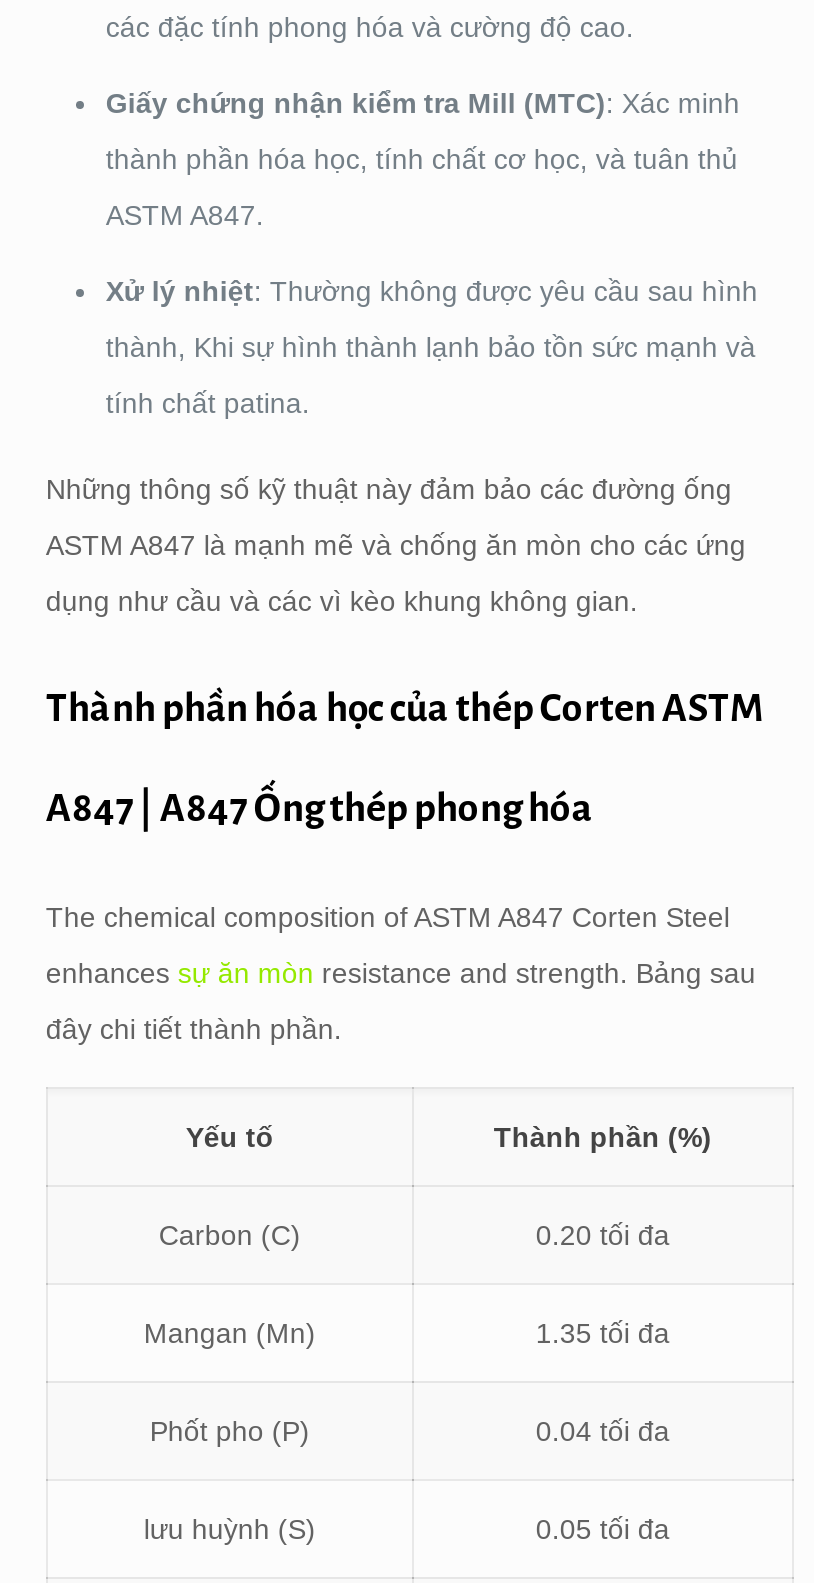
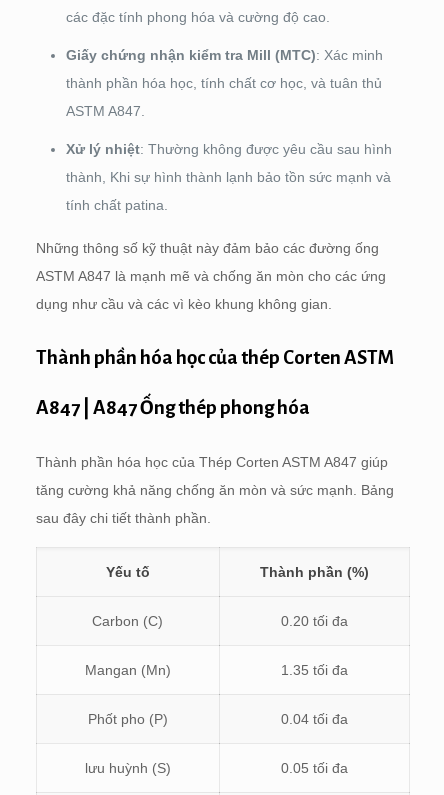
[46,901,730,933] The chemical composition of ASTM A847 Corten Steel -> [36,454,388,470] Thành phần hóa học của Thép Corten ASTM A847 giúp
[46,957,756,989] enhances sự ăn mòn resistance and strength. Bảng sau -> [36,482,394,498] tăng cường khả năng chống ăn mòn và sức mạnh. Bảng
[46,1013,342,1045] đây chi tiết thành phần. -> [36,510,211,526] sau đây chi tiết thành phần.

